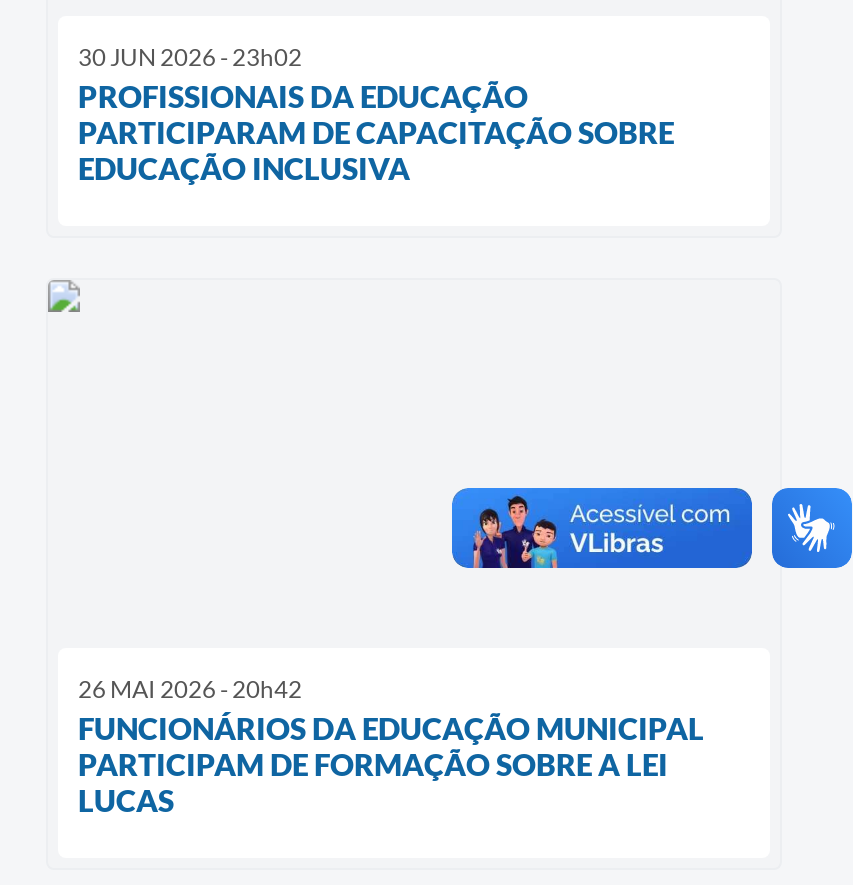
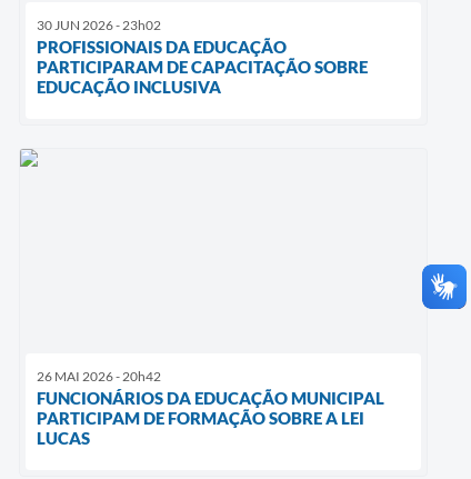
[450,486,754,570] [image] -> none

